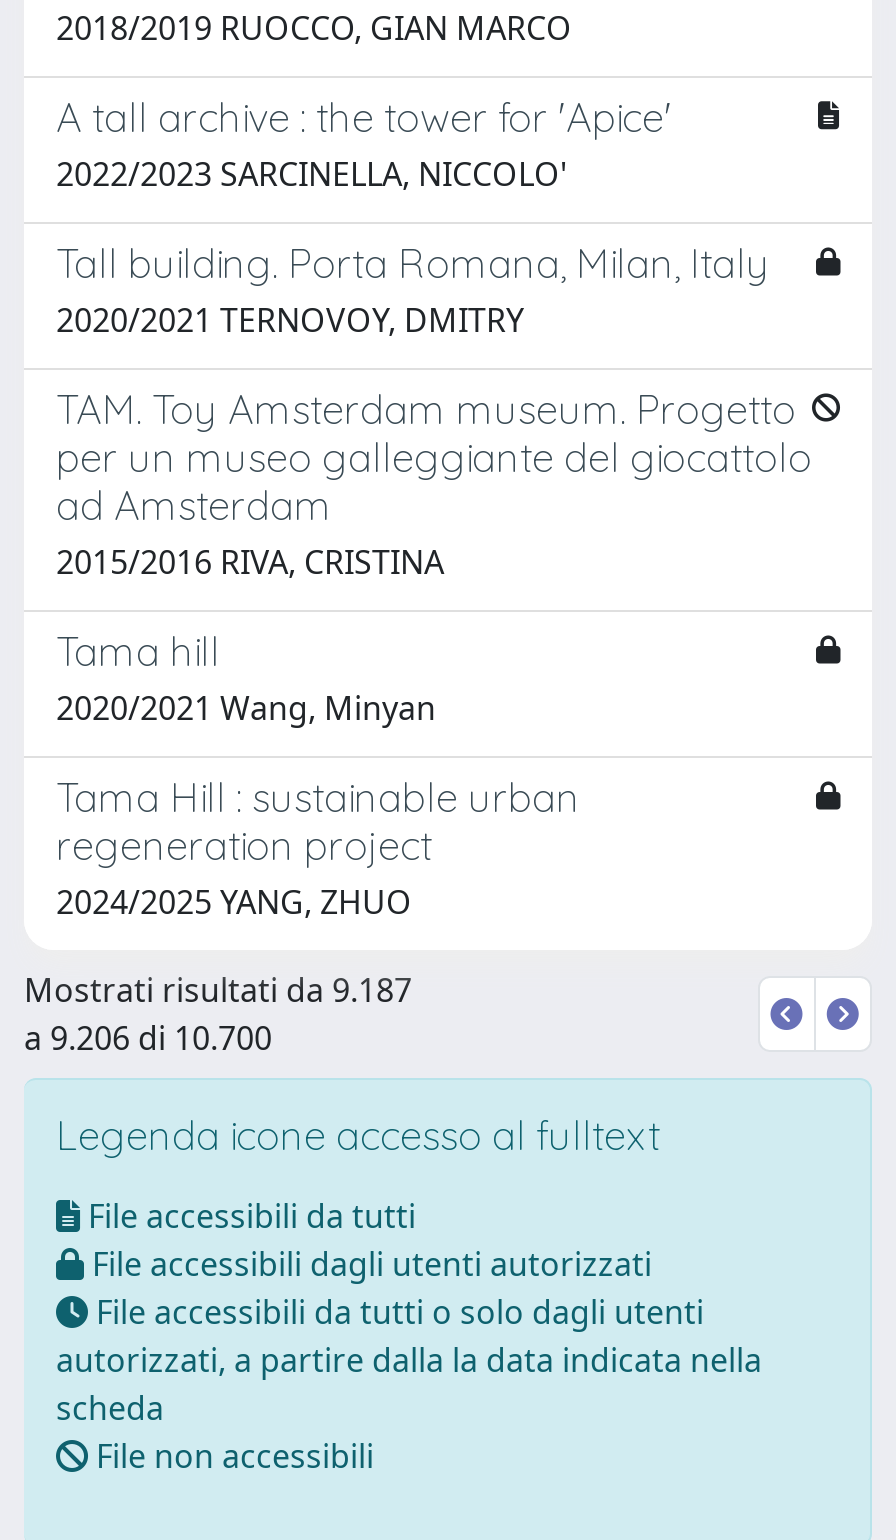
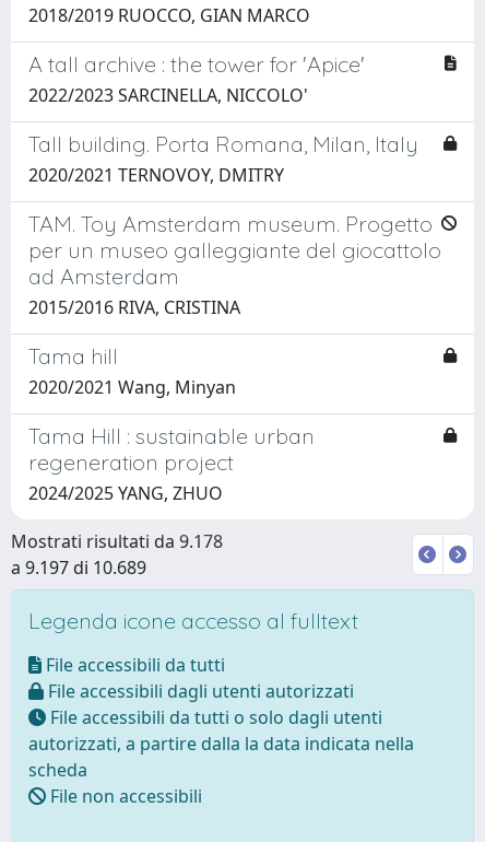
[24,967,412,1011] Mostrati risultati da 9.187 -> [11,529,223,553] Mostrati risultati da 9.178
[24,1015,272,1059] a 9.206 di 10.700 -> [11,555,146,579] a 9.197 di 10.689

